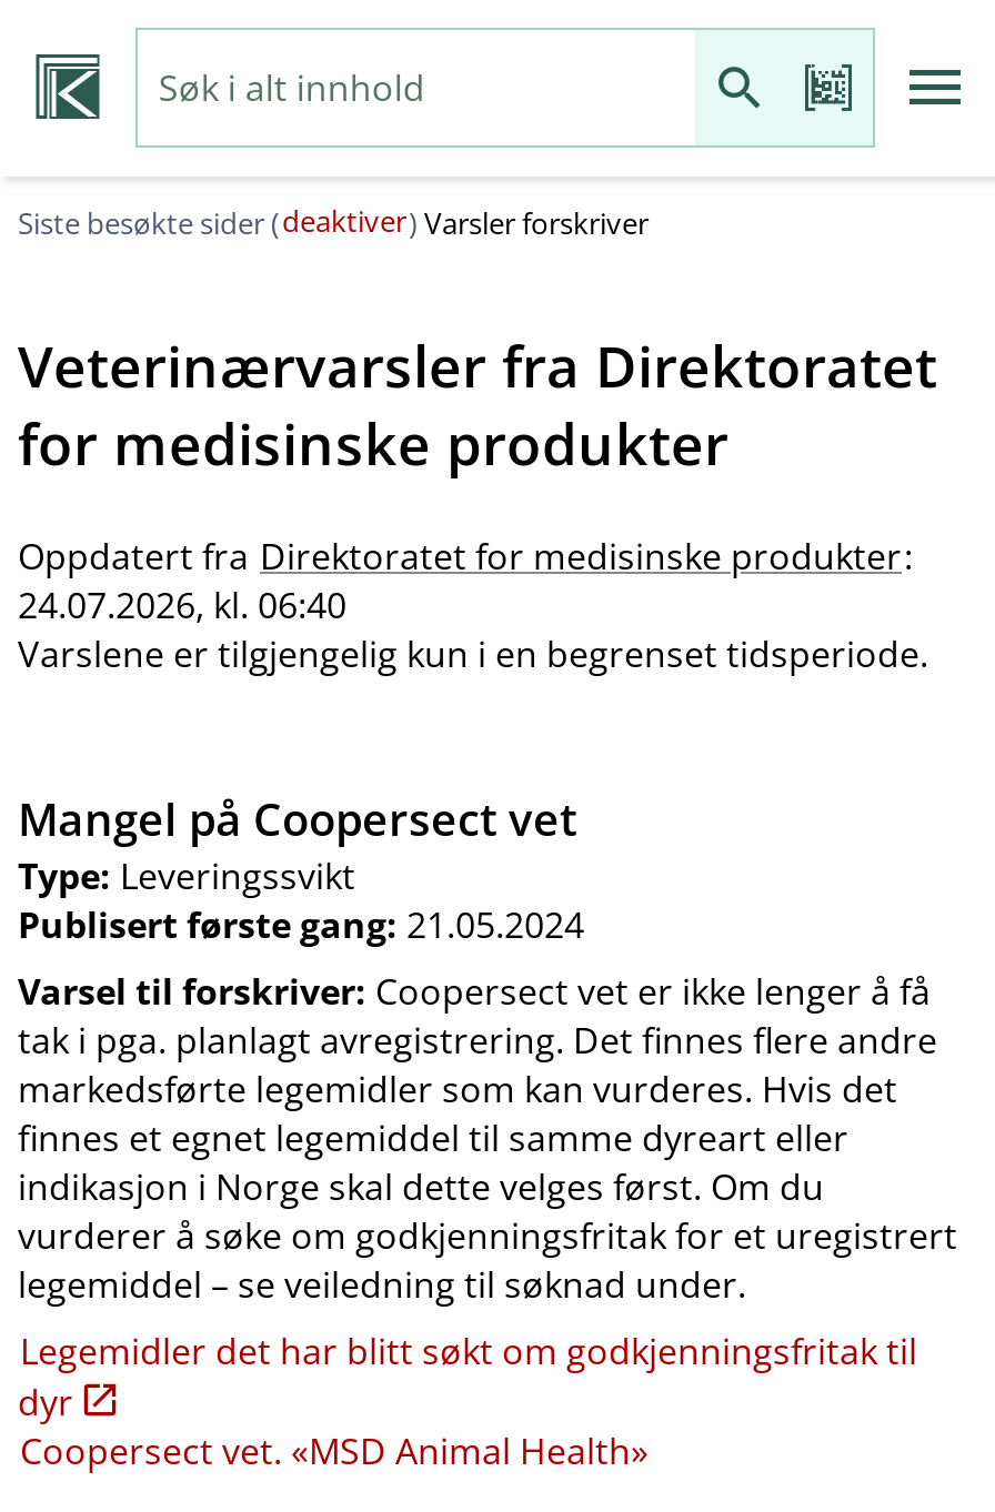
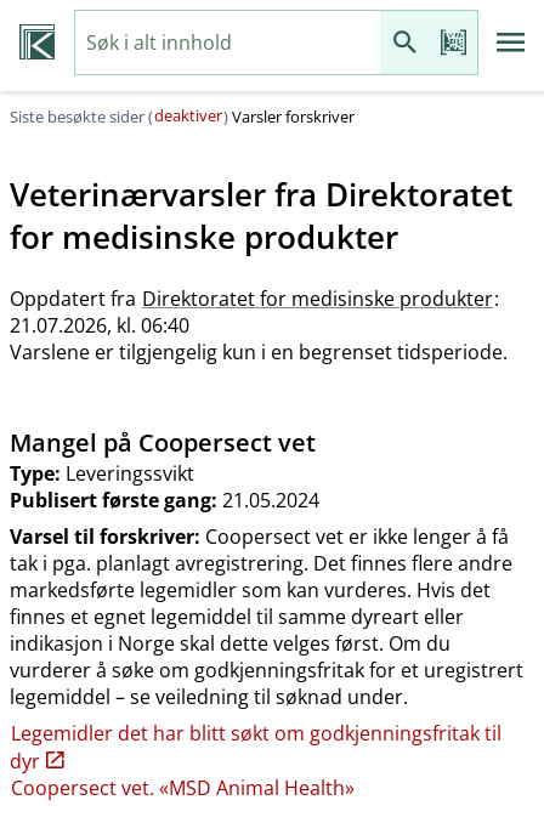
[18,580,346,629] 24.07.2026, kl. 06:40 -> [10,312,189,338] 21.07.2026, kl. 06:40

